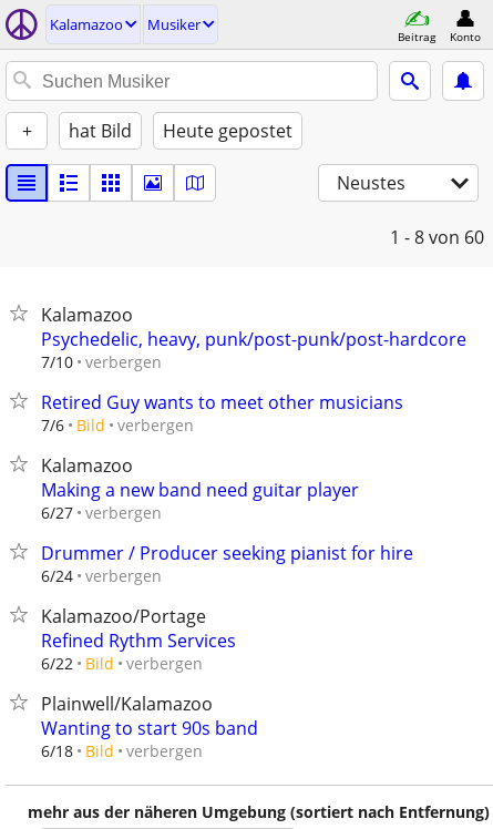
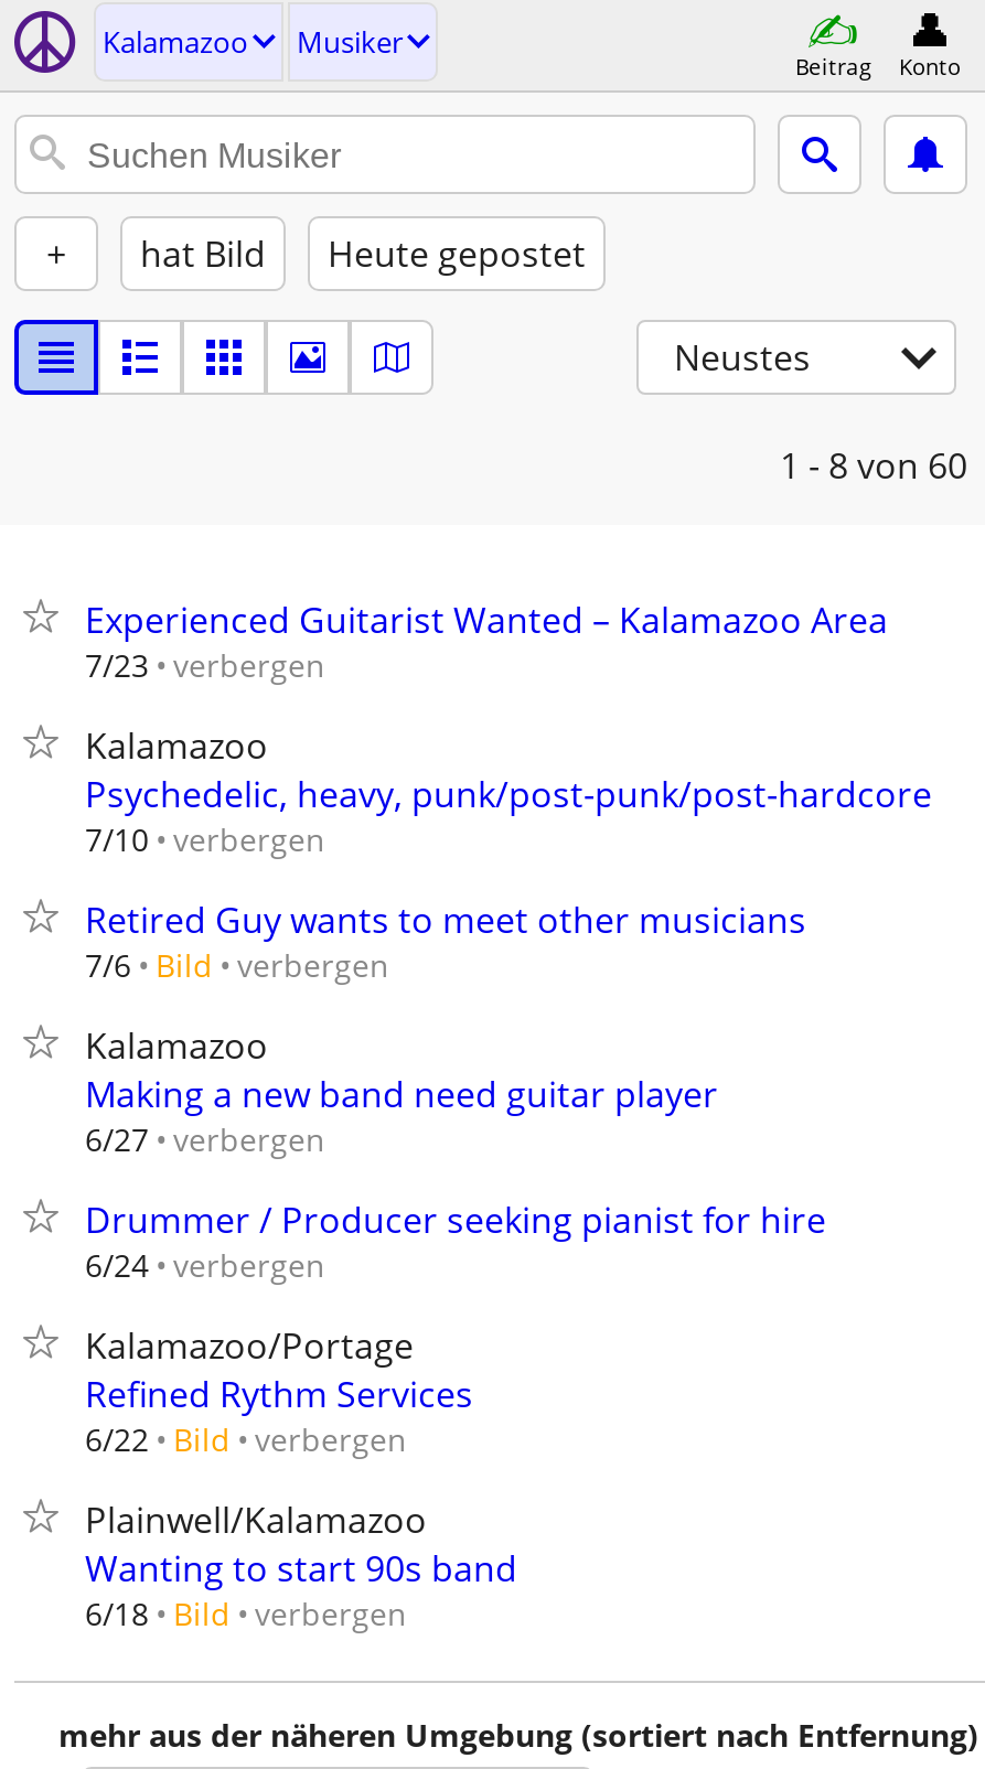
none -> [85,596,888,686] Experienced Guitarist Wanted – Kalamazoo Area | 7/23 verbergen

